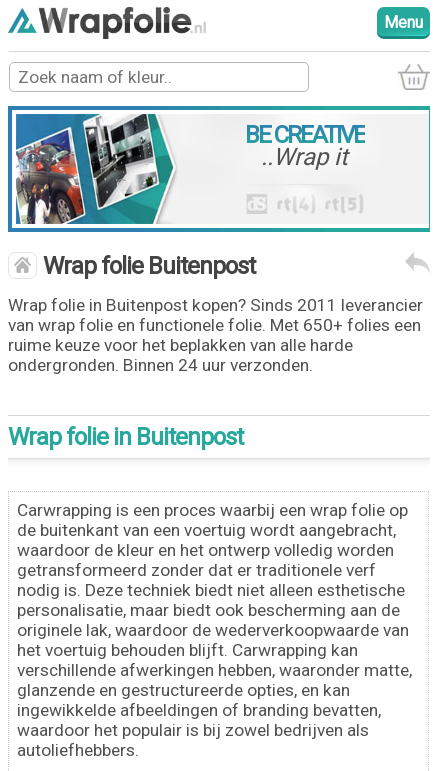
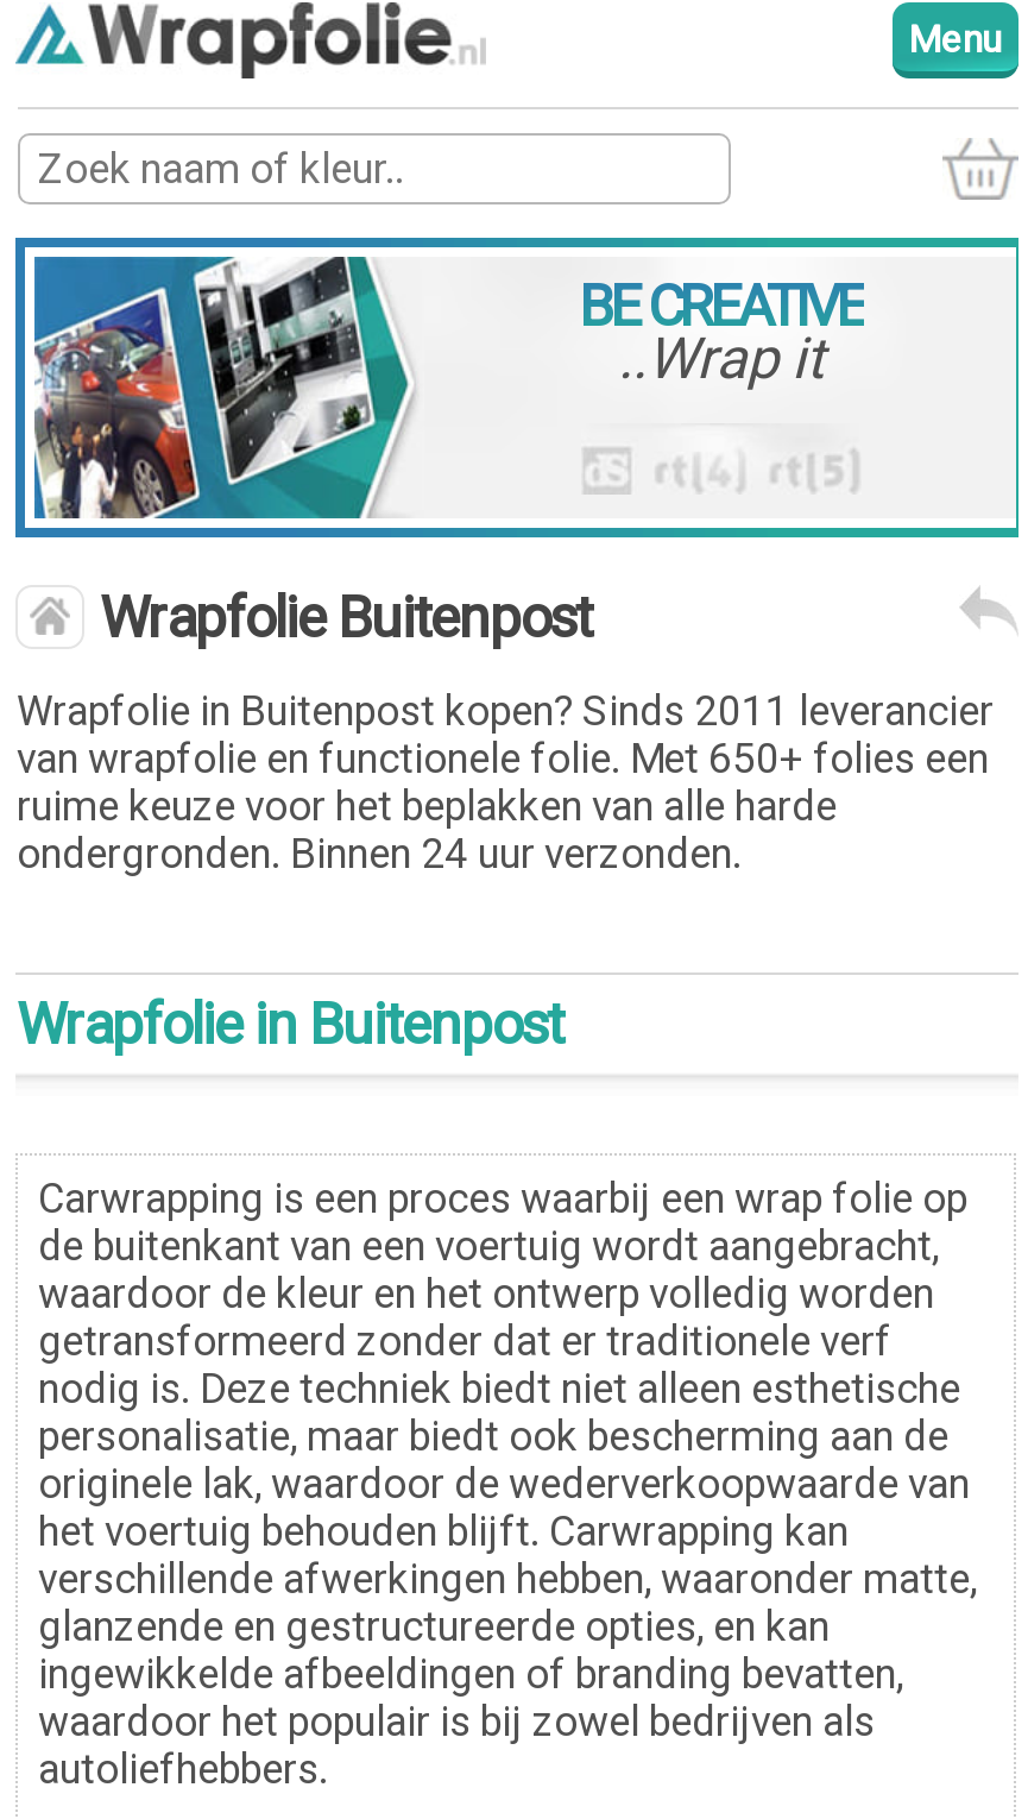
[8,423,243,451] Wrap folie in Buitenpost -> [16,992,563,1058] Wrapfolie in Buitenpost

